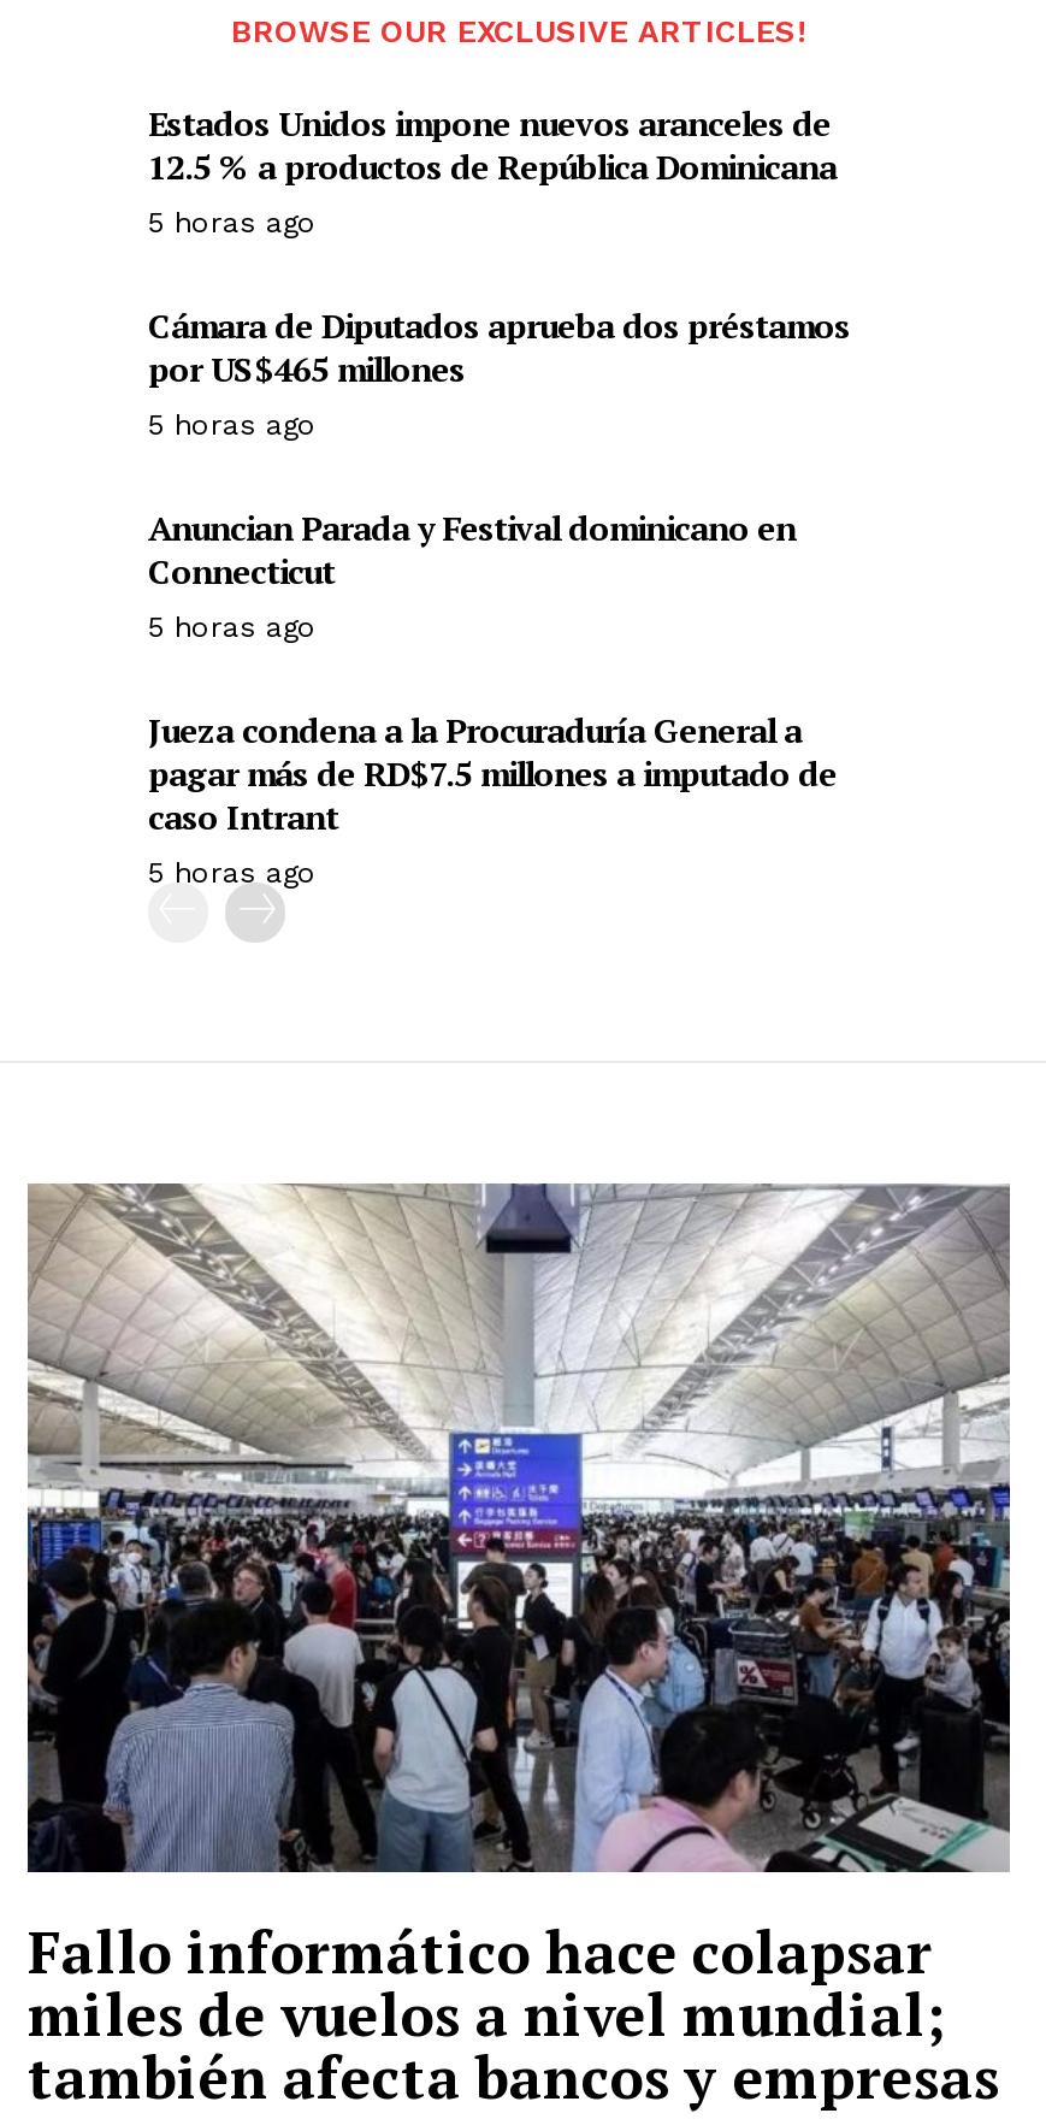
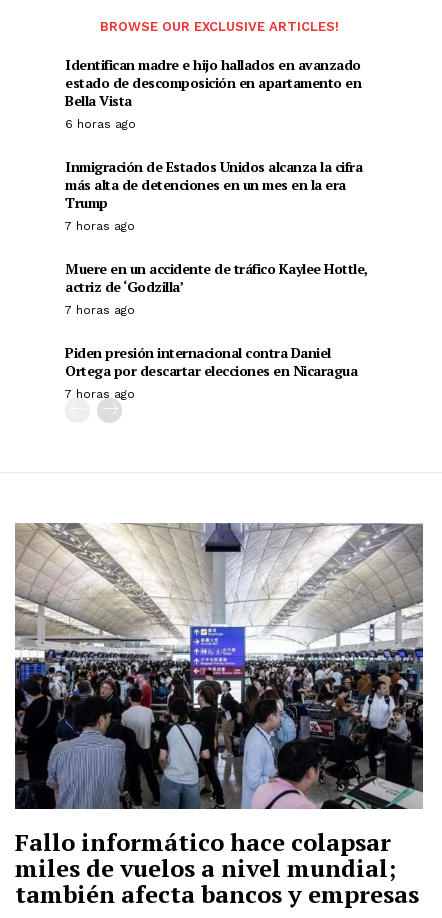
[148,100,837,240] Estados Unidos impone nuevos aranceles de | 12.5 % a productos de República Dominicana | 5 horas ago -> [65,55,361,131] Identifican madre e hijo hallados en avanzado | estado de descomposición en apartamento en | Bella Vista | 6 horas ago
[148,302,850,442] Cámara de Diputados aprueba dos préstamos | por US$465 millones | 5 horas ago -> [65,157,362,233] Inmigración de Estados Unidos alcanza la cifra | más alta de detenciones en un mes en la era | Trump | 7 horas ago
[148,504,796,644] Anuncian Parada y Festival dominicano en | Connecticut | 5 horas ago -> [65,259,367,317] Muere en un accidente de tráfico Kaylee Hottle, | actriz de ‘Godzilla’ | 7 horas ago
[148,707,837,890] Jueza condena a la Procuraduría General a | pagar más de RD$7.5 millones a imputado de | caso Intrant | 5 horas ago -> [65,343,357,401] Piden presión internacional contra Daniel | Ortega por descartar elecciones en Nicaragua | 7 horas ago

